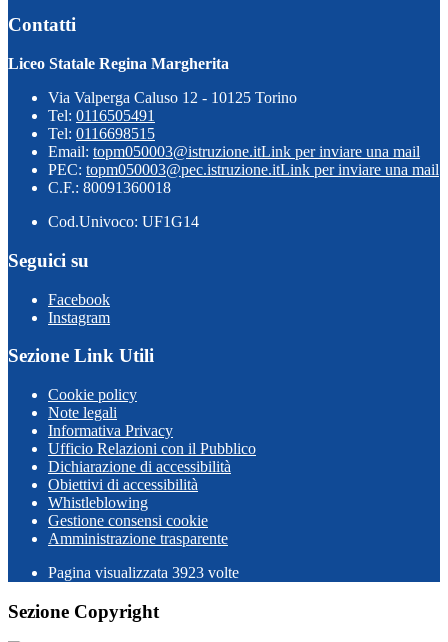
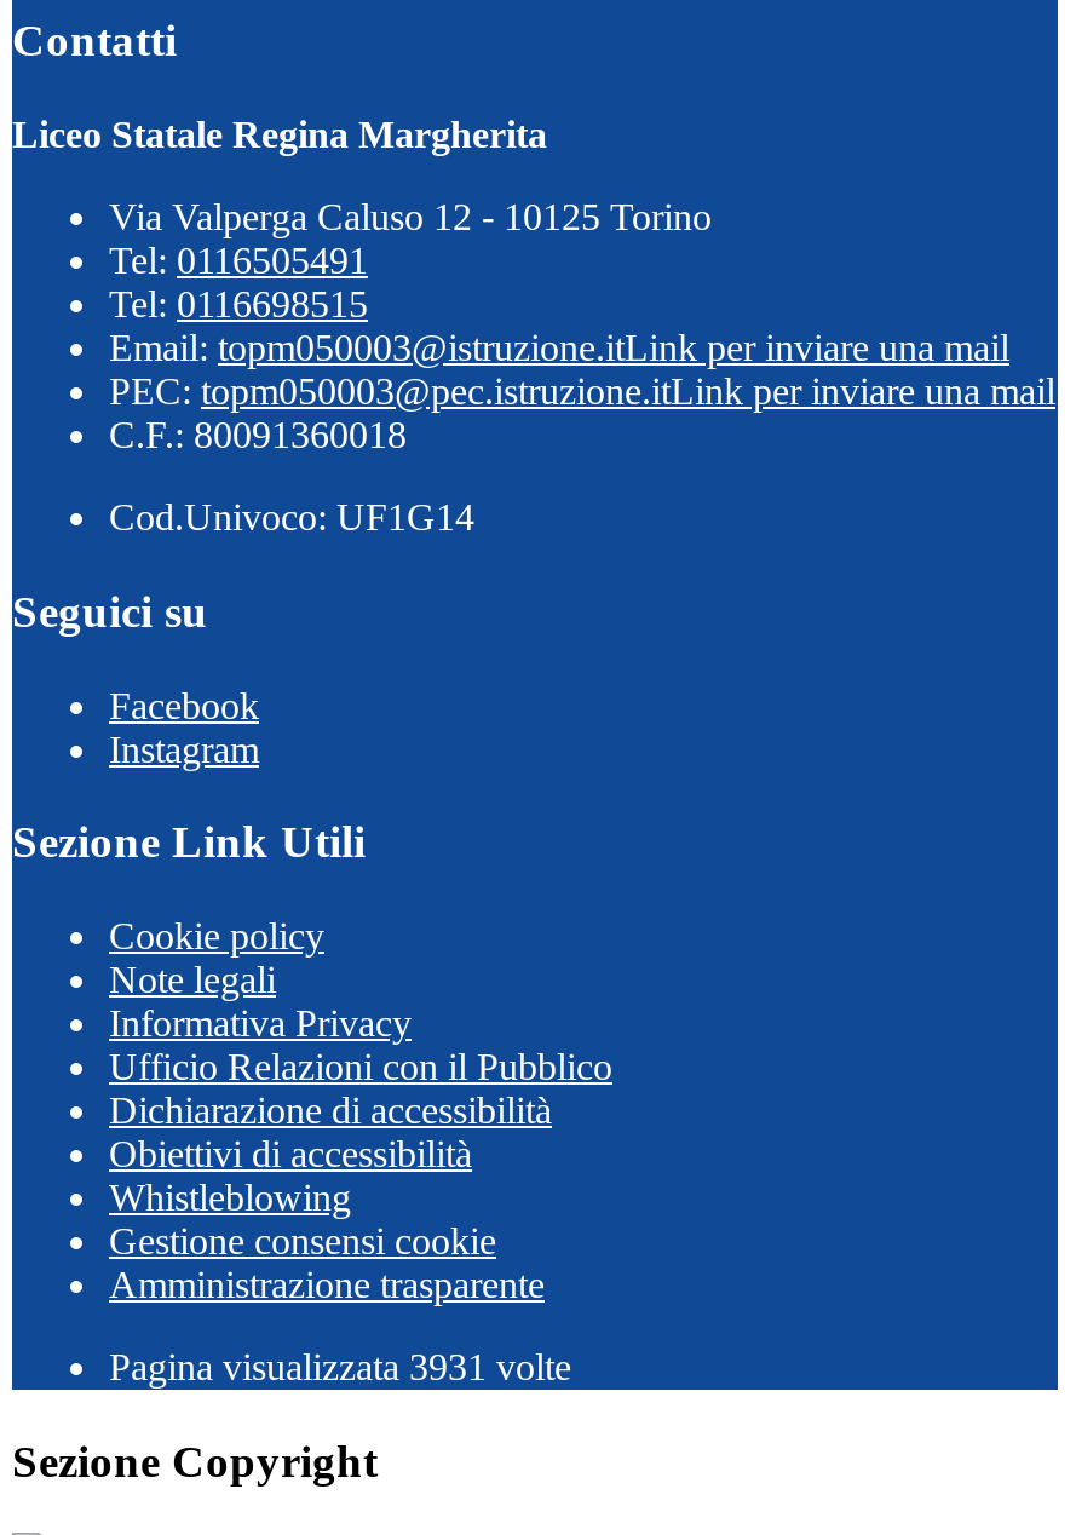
[48,564,239,581] Pagina visualizzata 3923 volte -> [109,1346,571,1387] Pagina visualizzata 3931 volte

